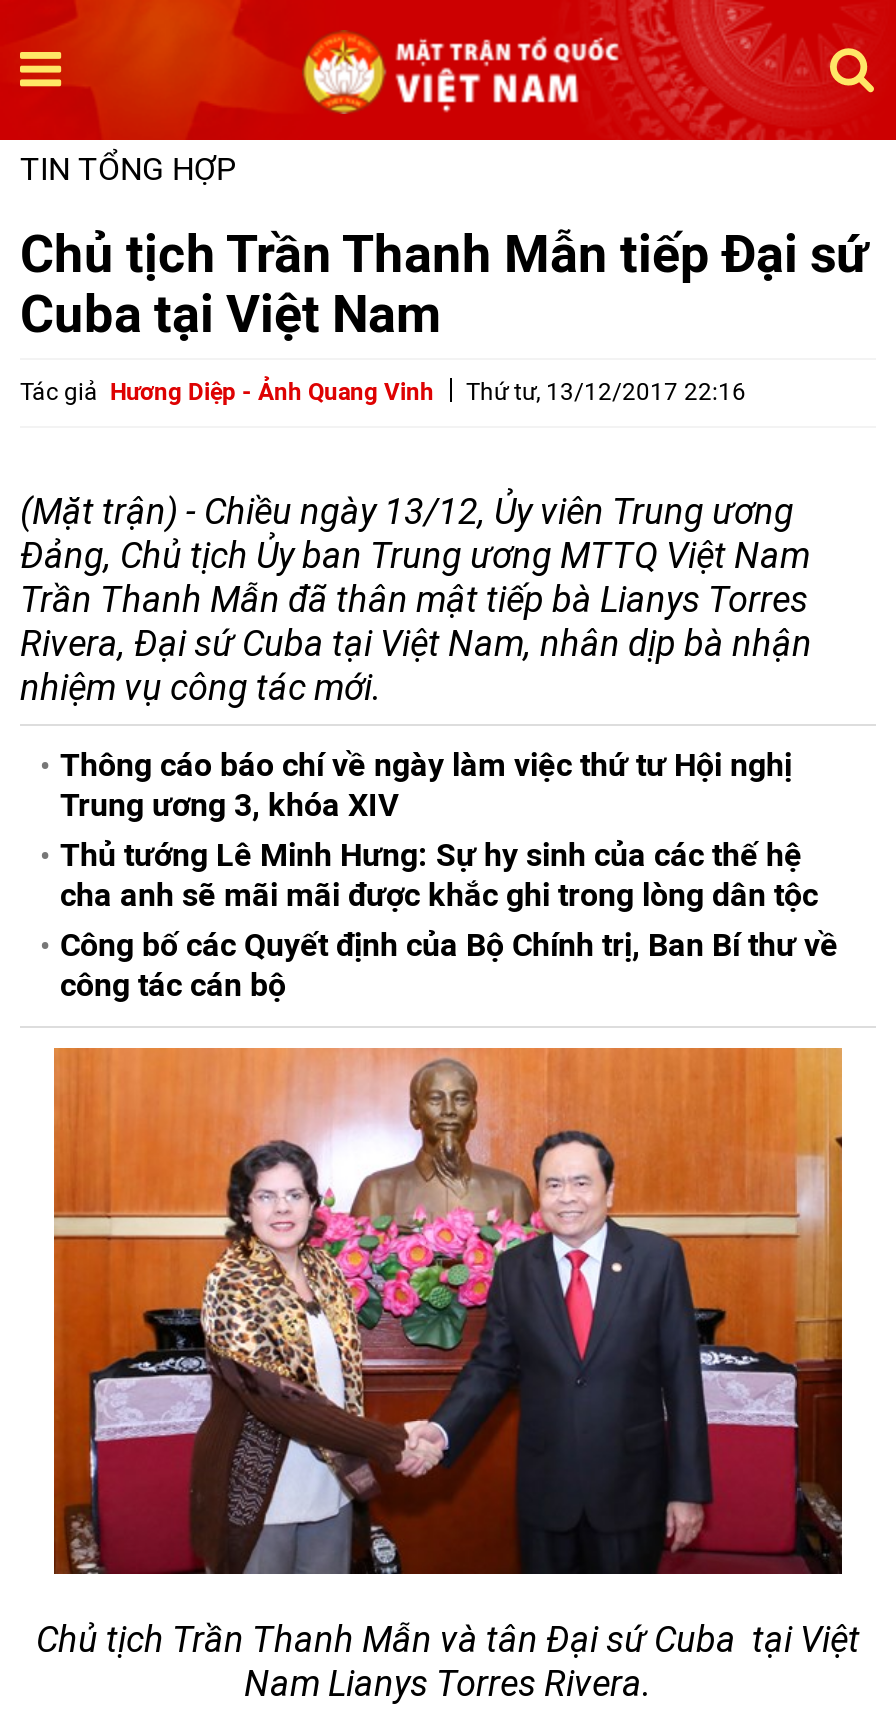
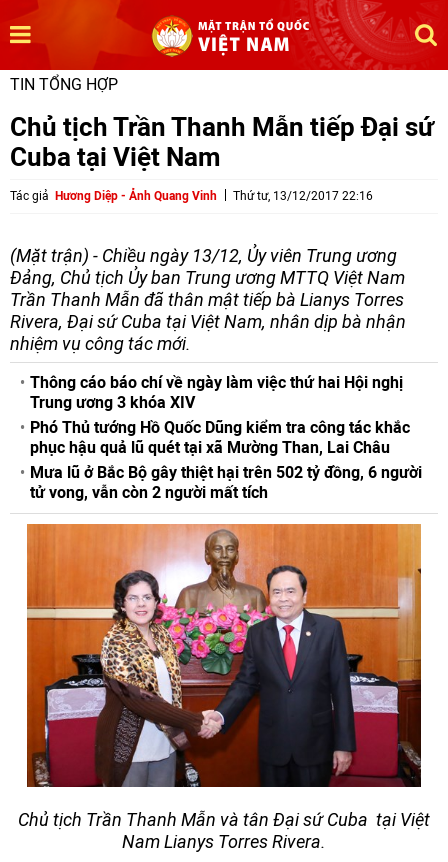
[60,746,838,1004] Thông cáo báo chí về ngày làm việc thứ tư Hội nghị | Trung ương 3, khóa XIV | Thủ tướng Lê Minh Hưng: Sự hy sinh của các thế hệ | cha anh sẽ mãi mãi được khắc ghi trong lòng dân tộc | Công bố các Quyết định của Bộ Chính trị, Ban Bí thư về | công tác cán bộ -> [30,373,422,502] Thông cáo báo chí về ngày làm việc thứ hai Hội nghị | Trung ương 3 khóa XIV | Phó Thủ tướng Hồ Quốc Dũng kiểm tra công tác khắc | phục hậu quả lũ quét tại xã Mường Than, Lai Châu | Mưa lũ ở Bắc Bộ gây thiệt hại trên 502 tỷ đồng, 6 người | tử vong, vẫn còn 2 người mất tích

